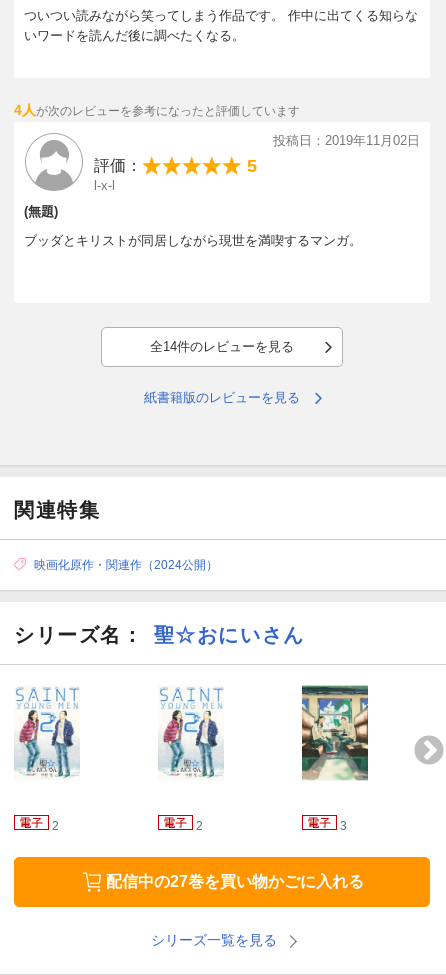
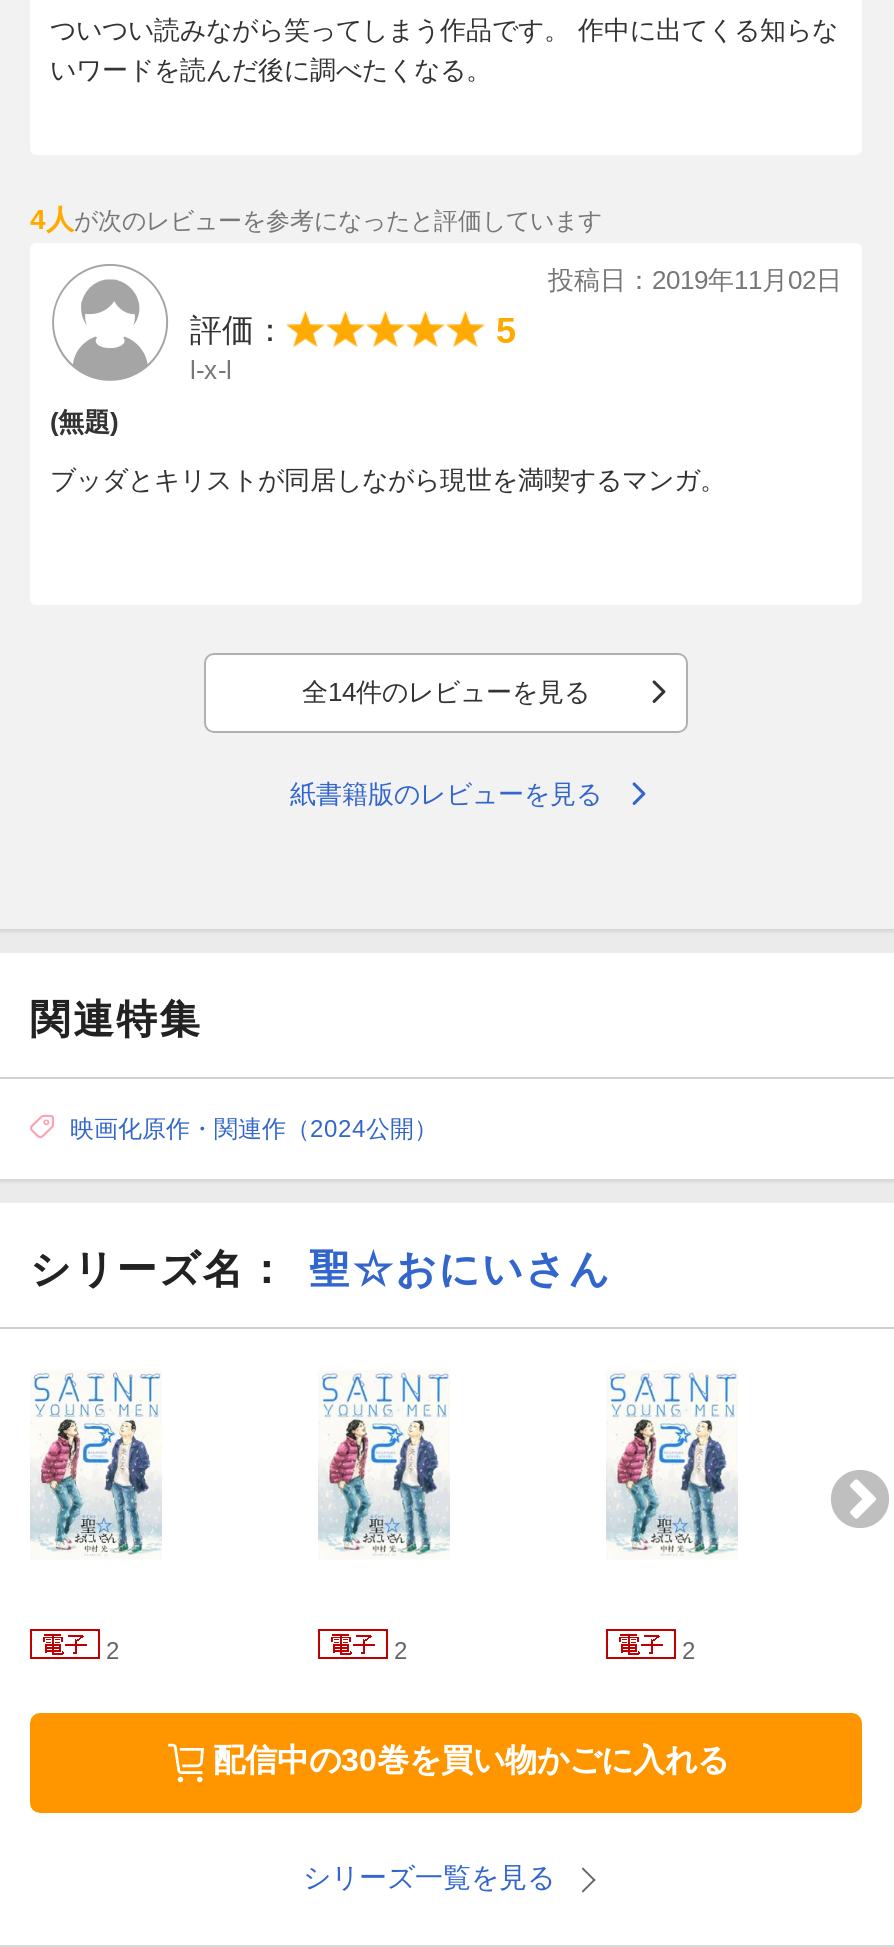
[301,685,369,833] [image] | 3 -> [606,1369,738,1664] [image] | 2
[105,873,363,890] 配信中の27巻を買い物かごに入れる -> [213,1743,729,1777] 配信中の30巻を買い物かごに入れる

